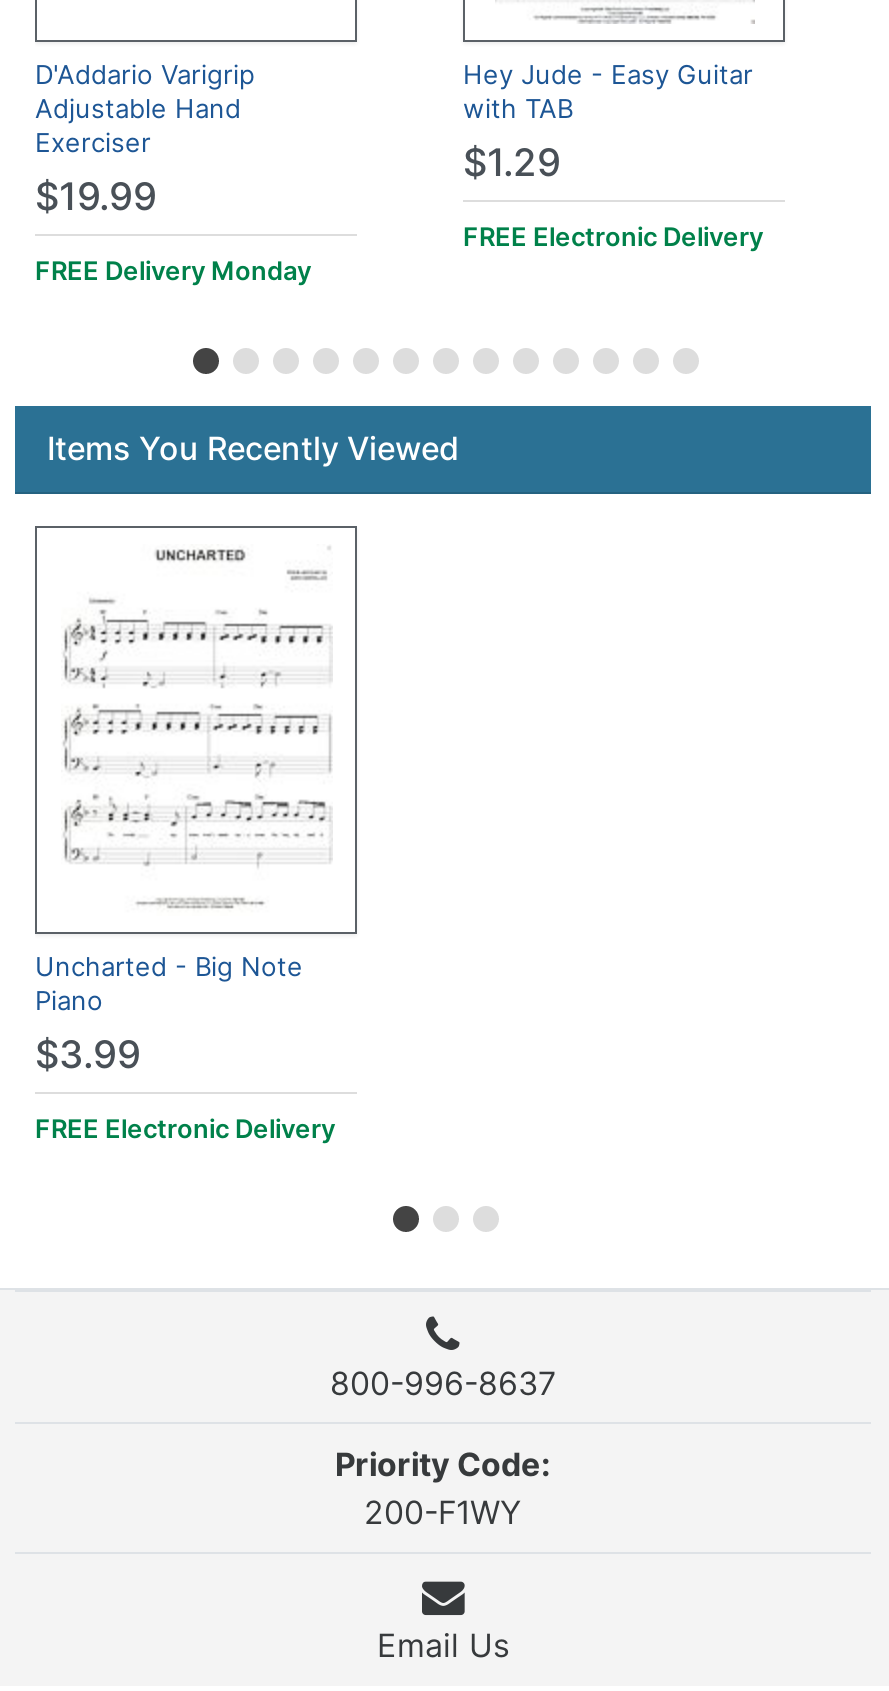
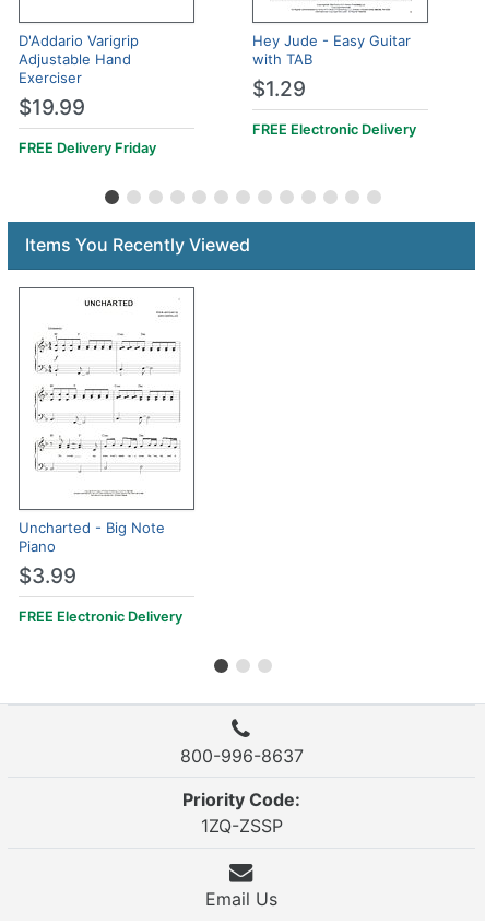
[35,255,311,285] FREE Delivery Monday -> [19,139,156,156] FREE Delivery Friday
[364,1493,522,1533] 200-F1WY -> [200,815,282,837] 1ZQ-ZSSP

